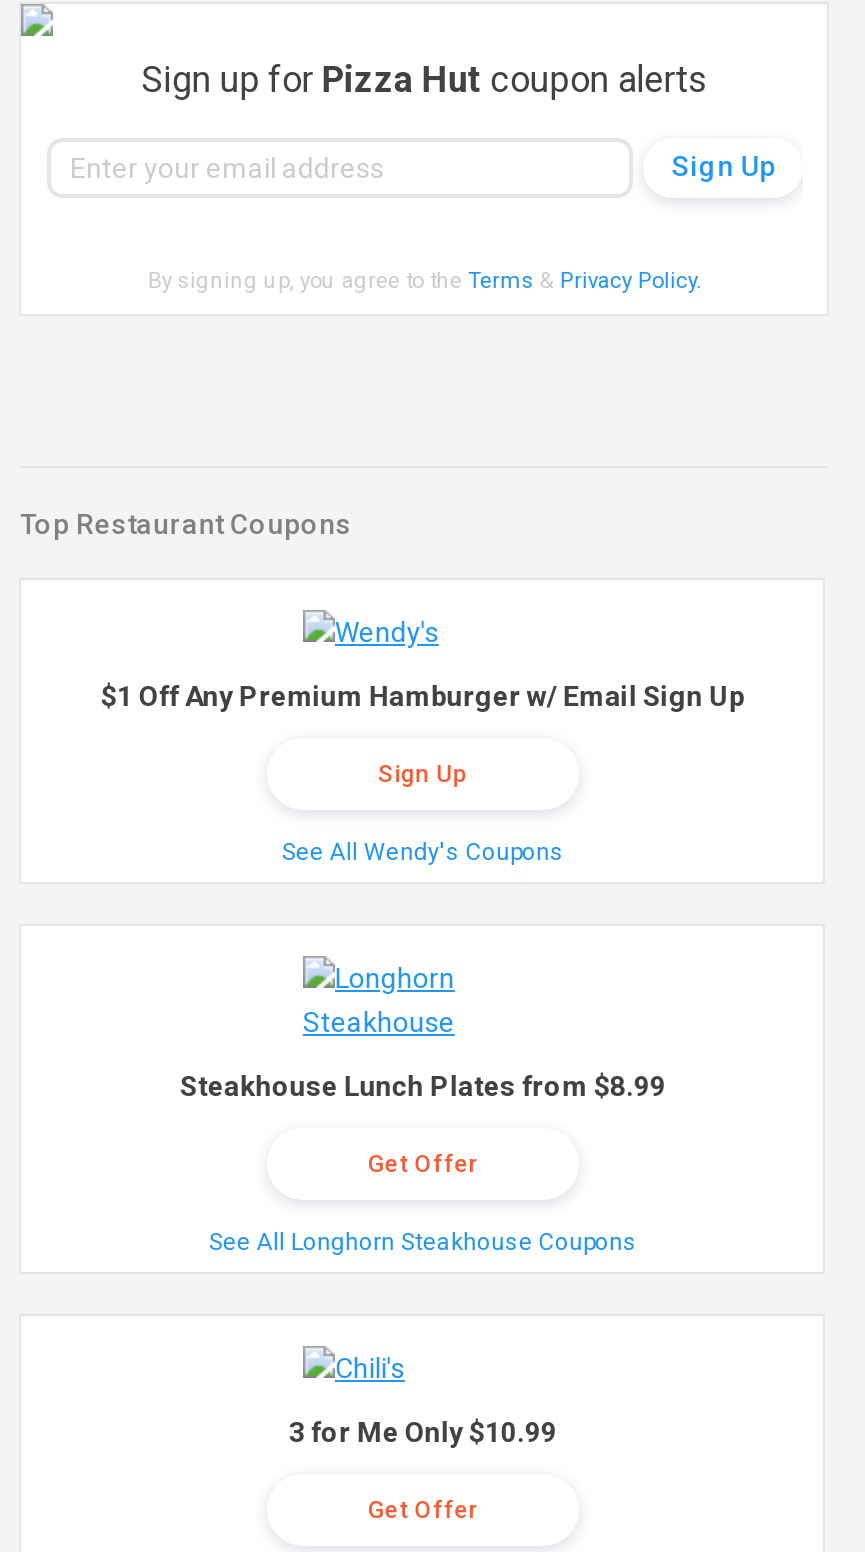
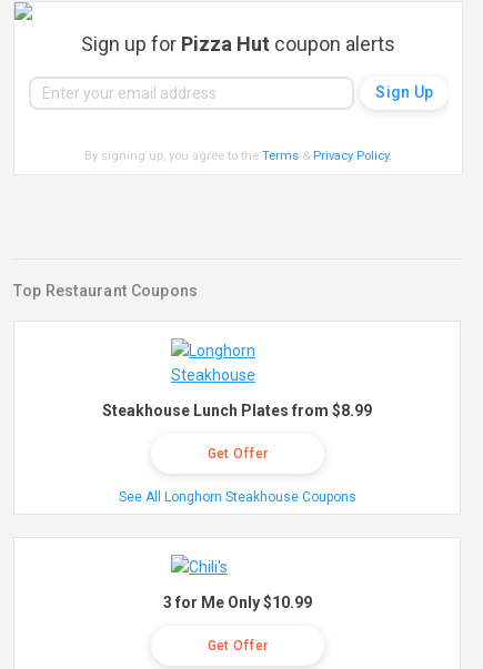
[101,680,745,866] $1 Off Any Premium Hamburger w/ Email Sign Up | Sign Up | See All Wendy's Coupons -> none

